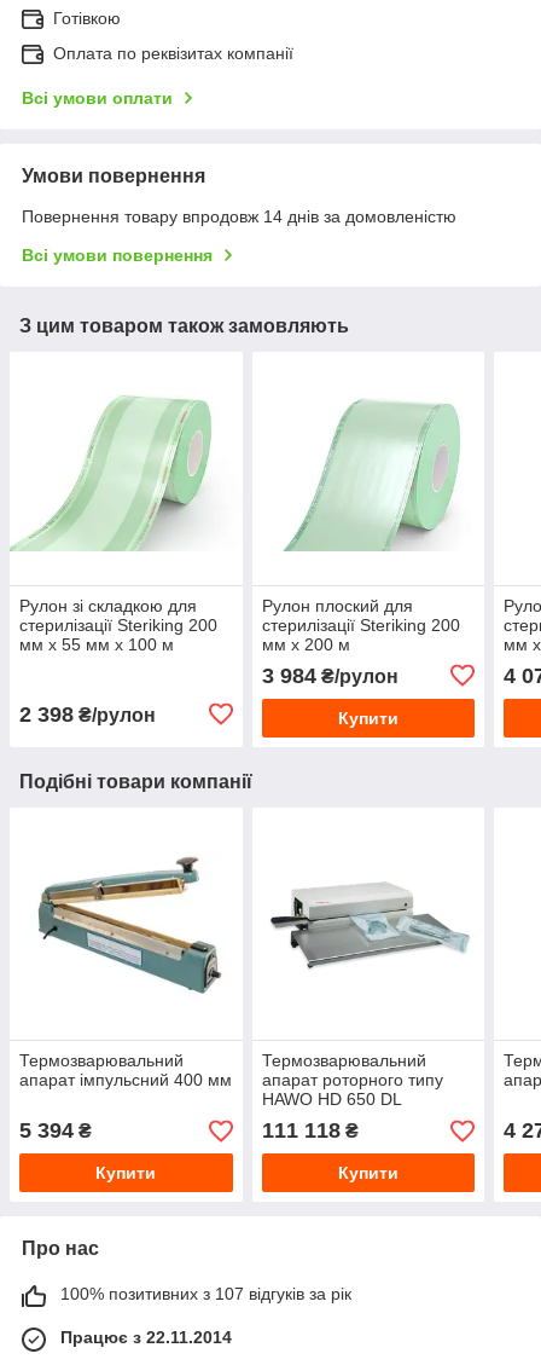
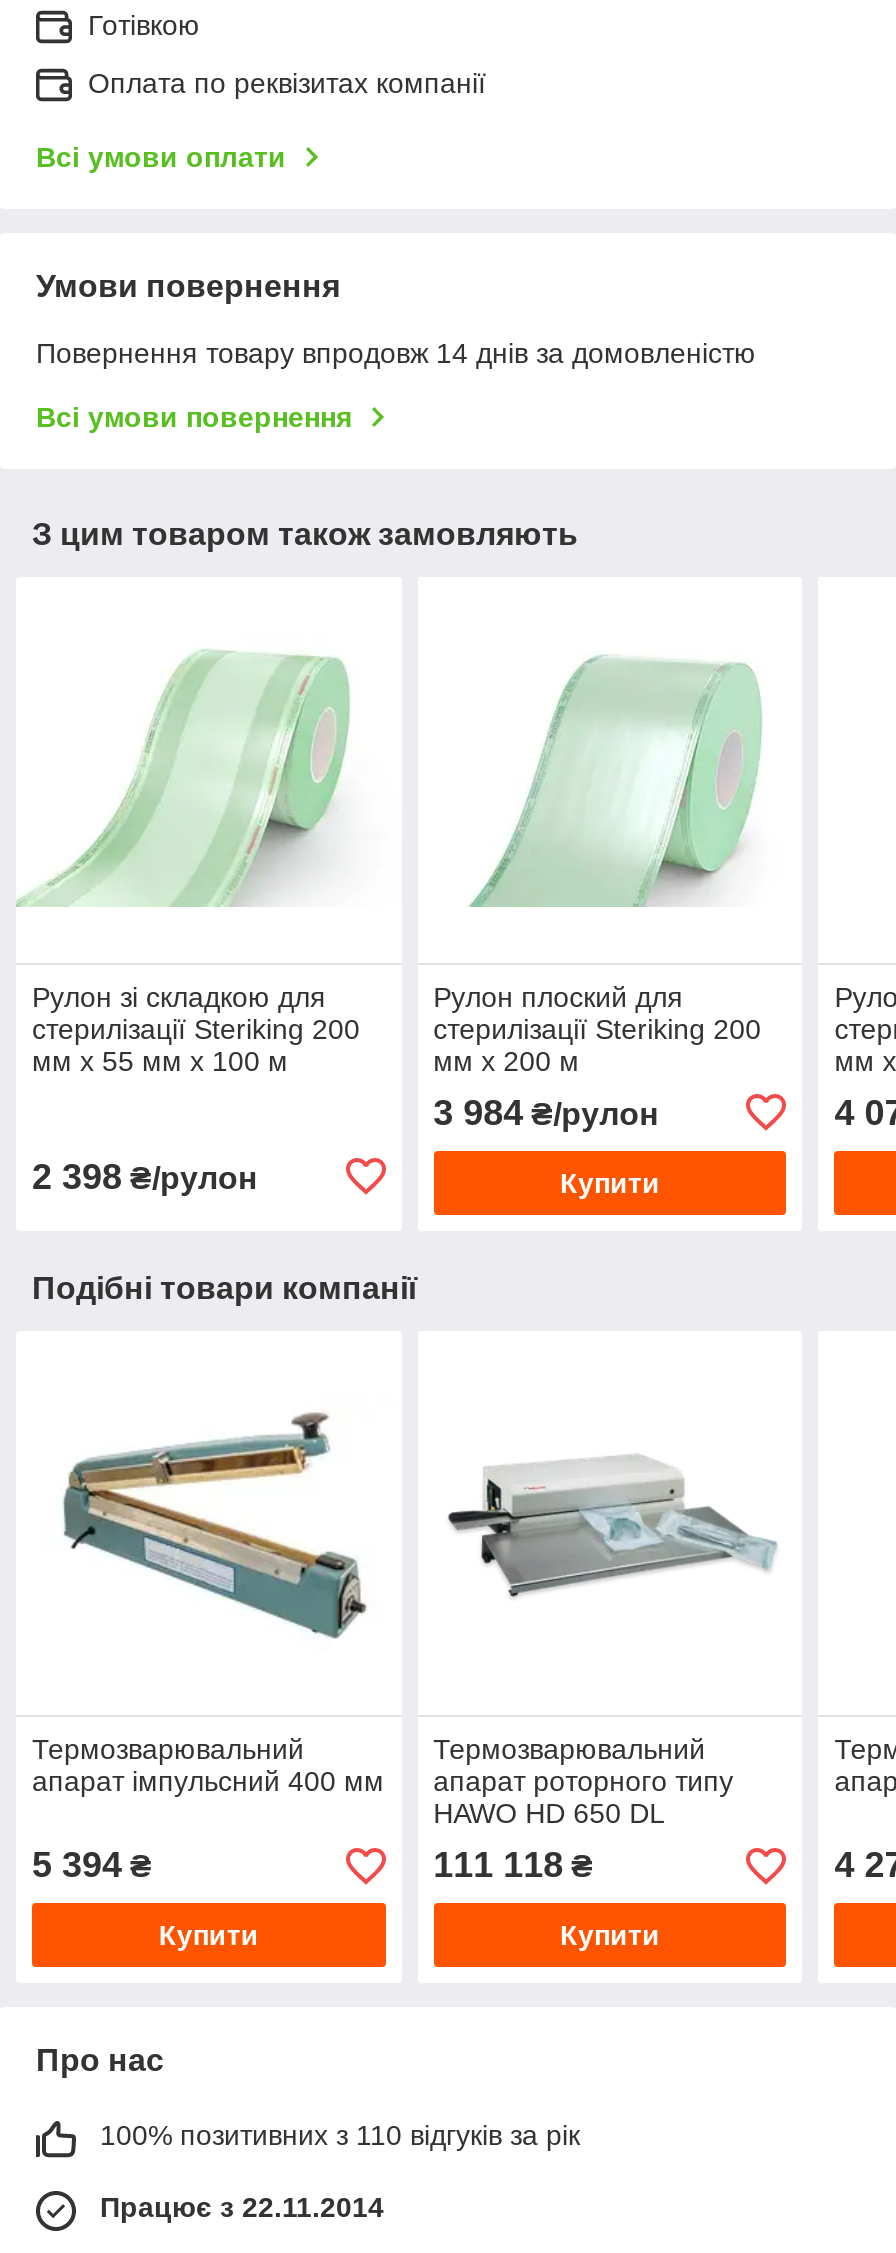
[60,1285,351,1304] 100% позитивних з 107 відгуків за рік -> [100,2120,580,2152] 100% позитивних з 110 відгуків за рік

